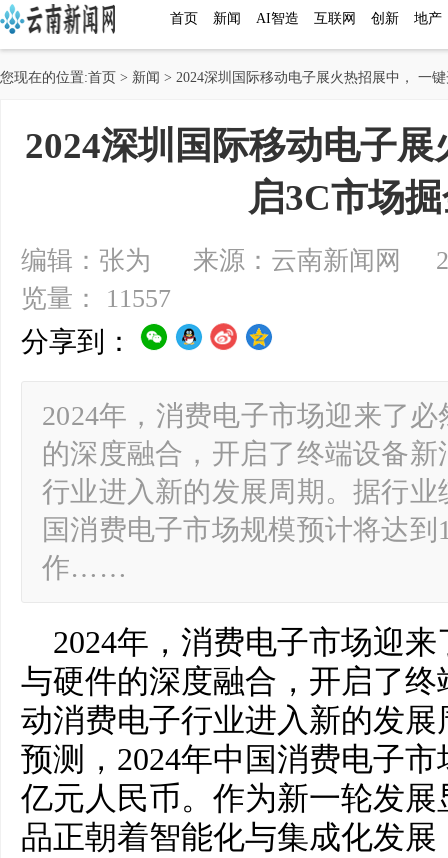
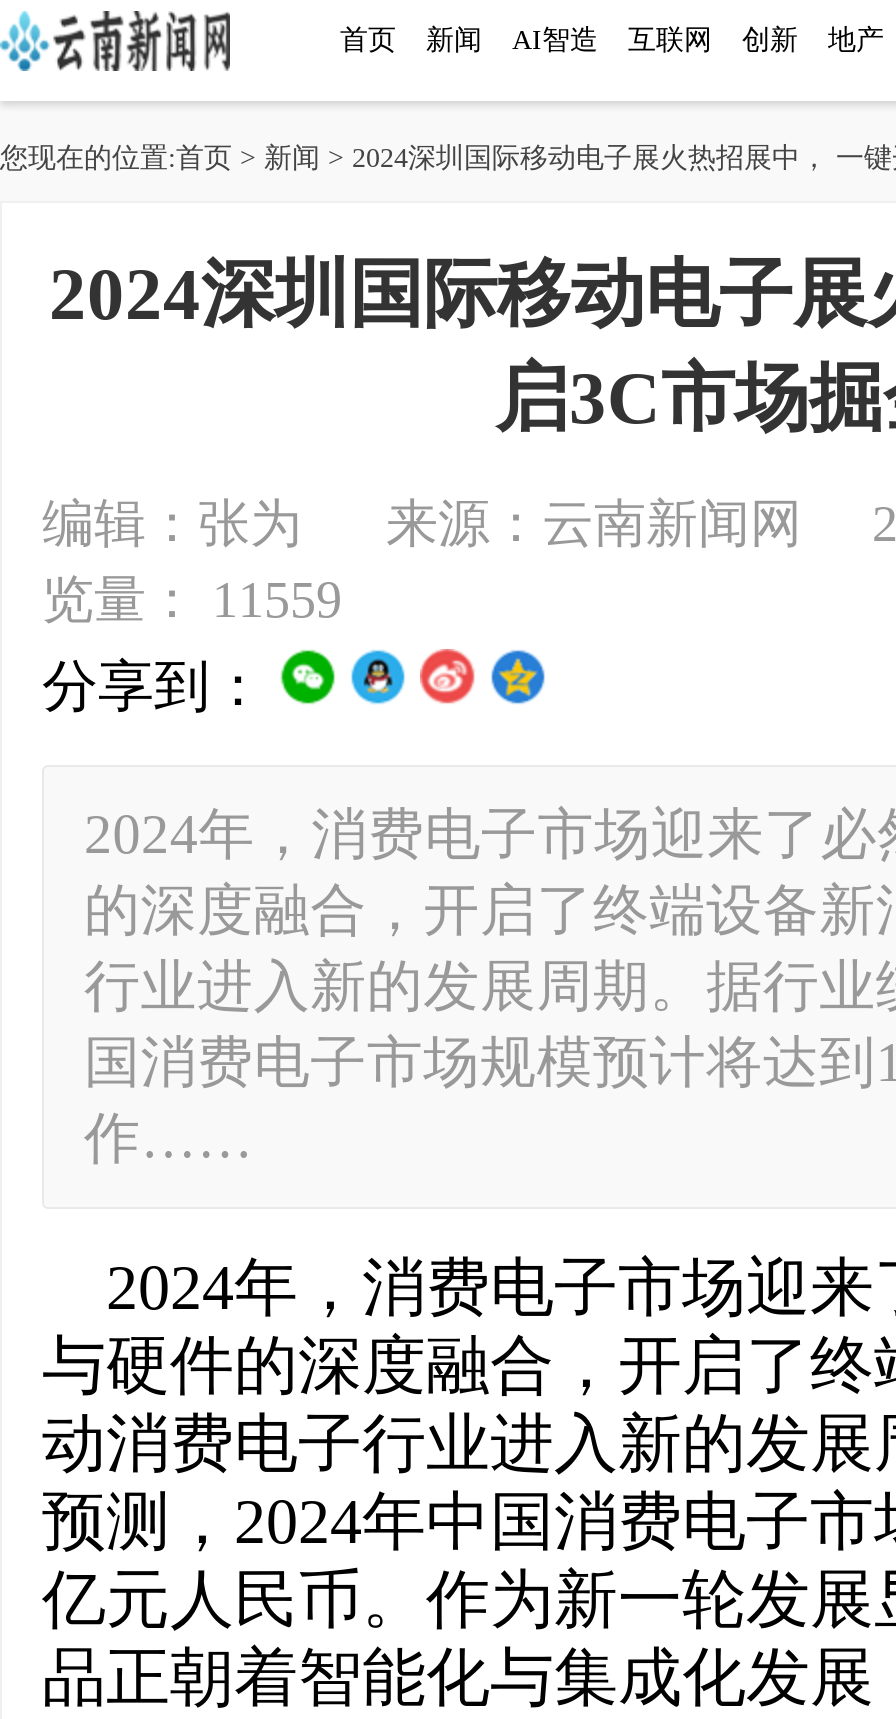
[21,284,171,313] 览量： 11557 -> [42,571,342,629] 览量： 11559

